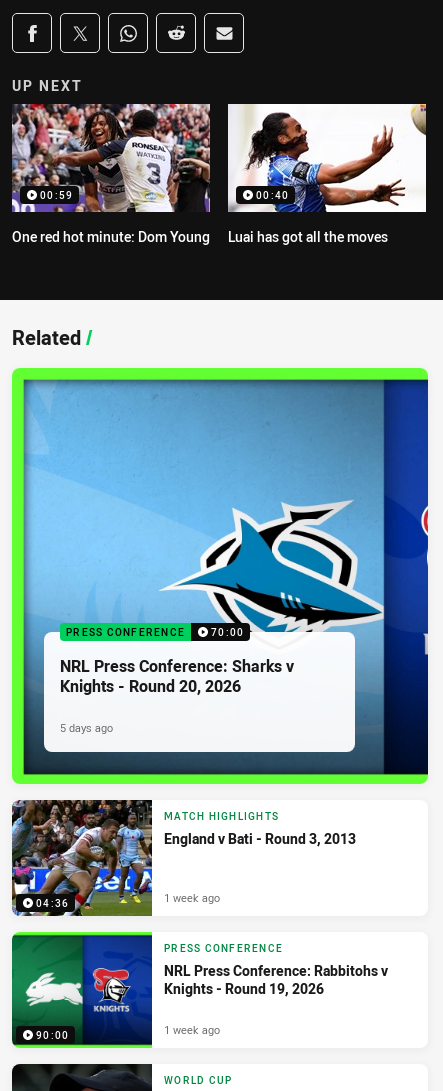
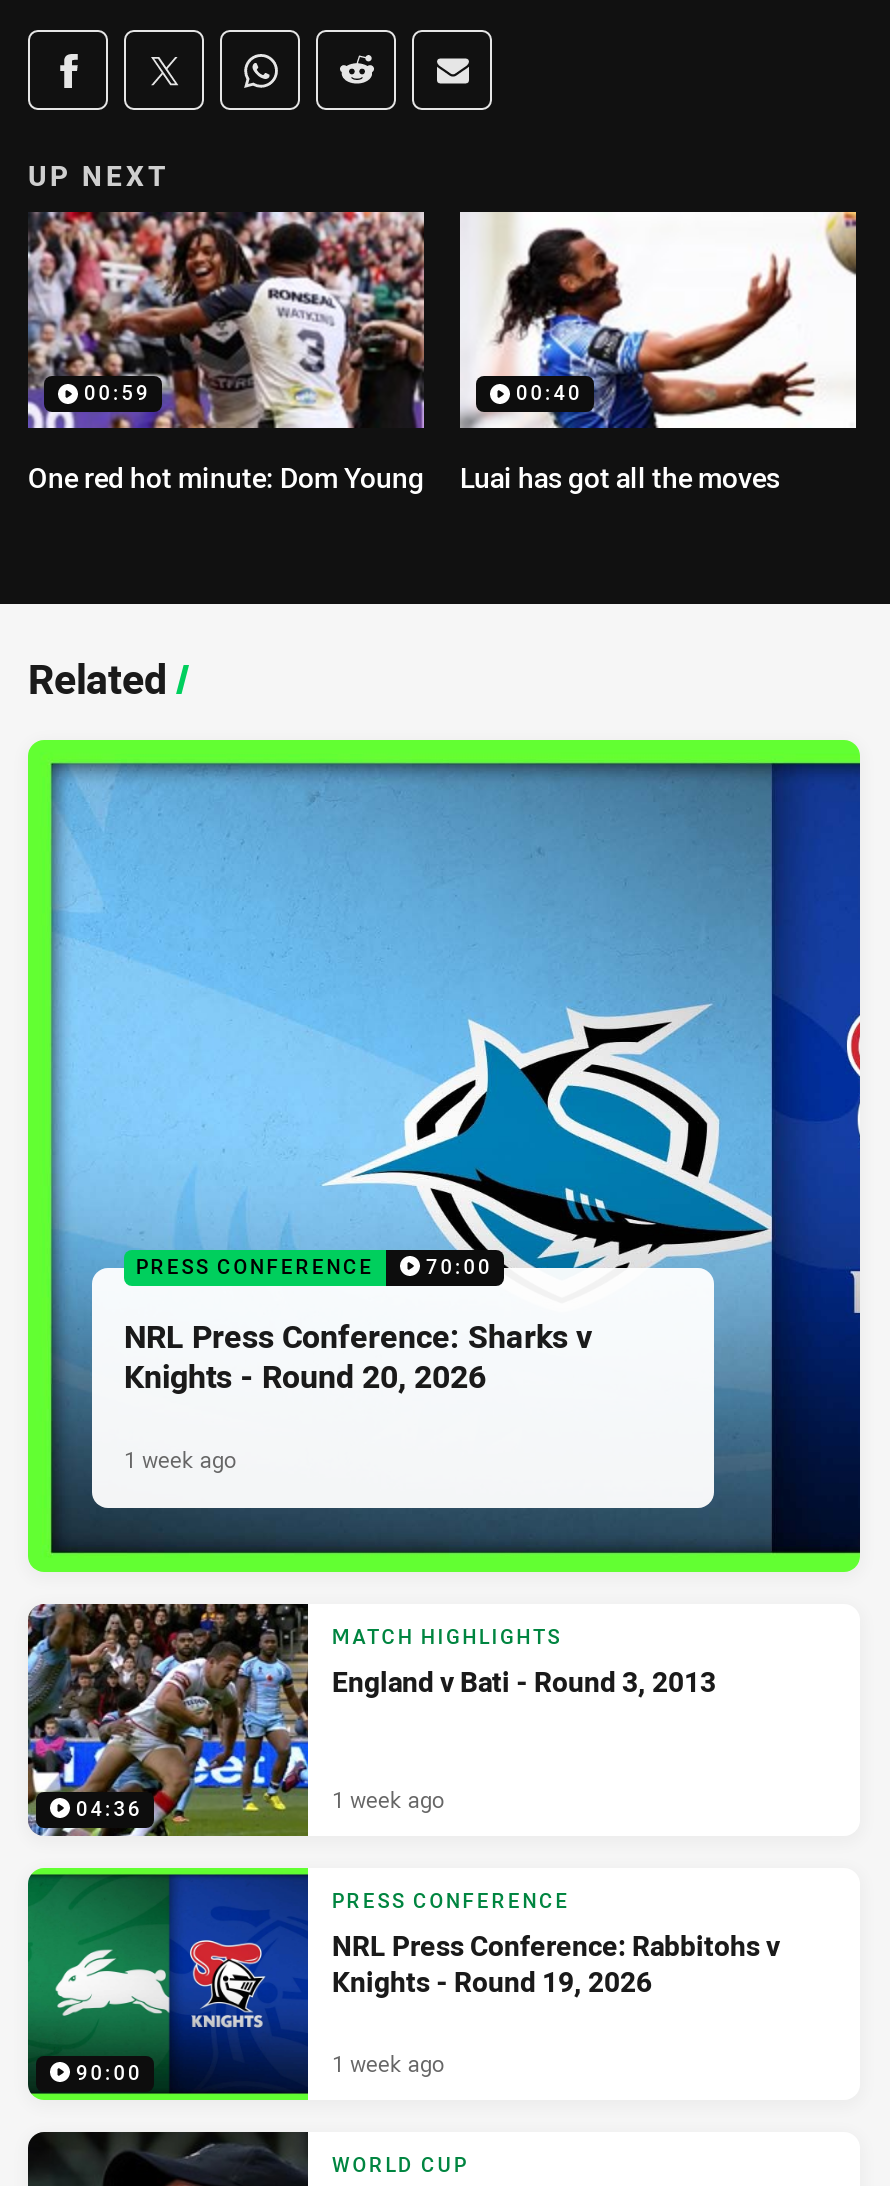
[60,720,113,735] 5 days ago -> [124,1444,236,1474] 1 week ago

